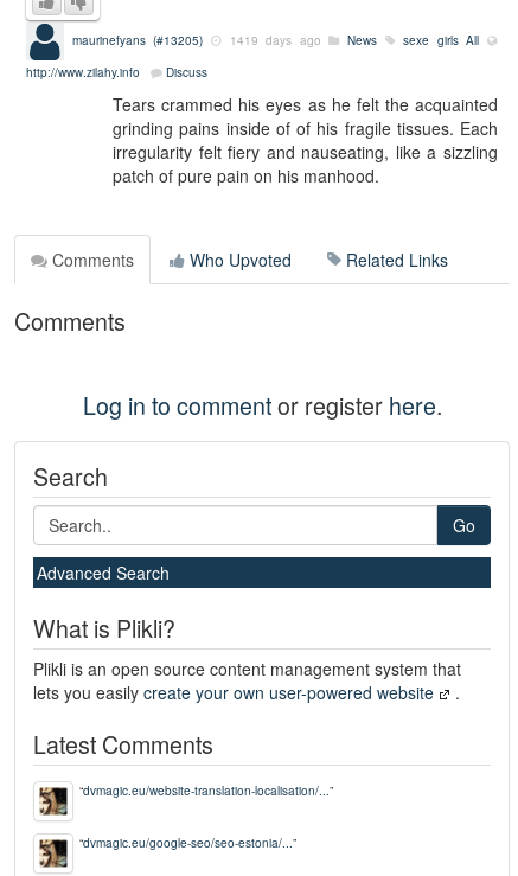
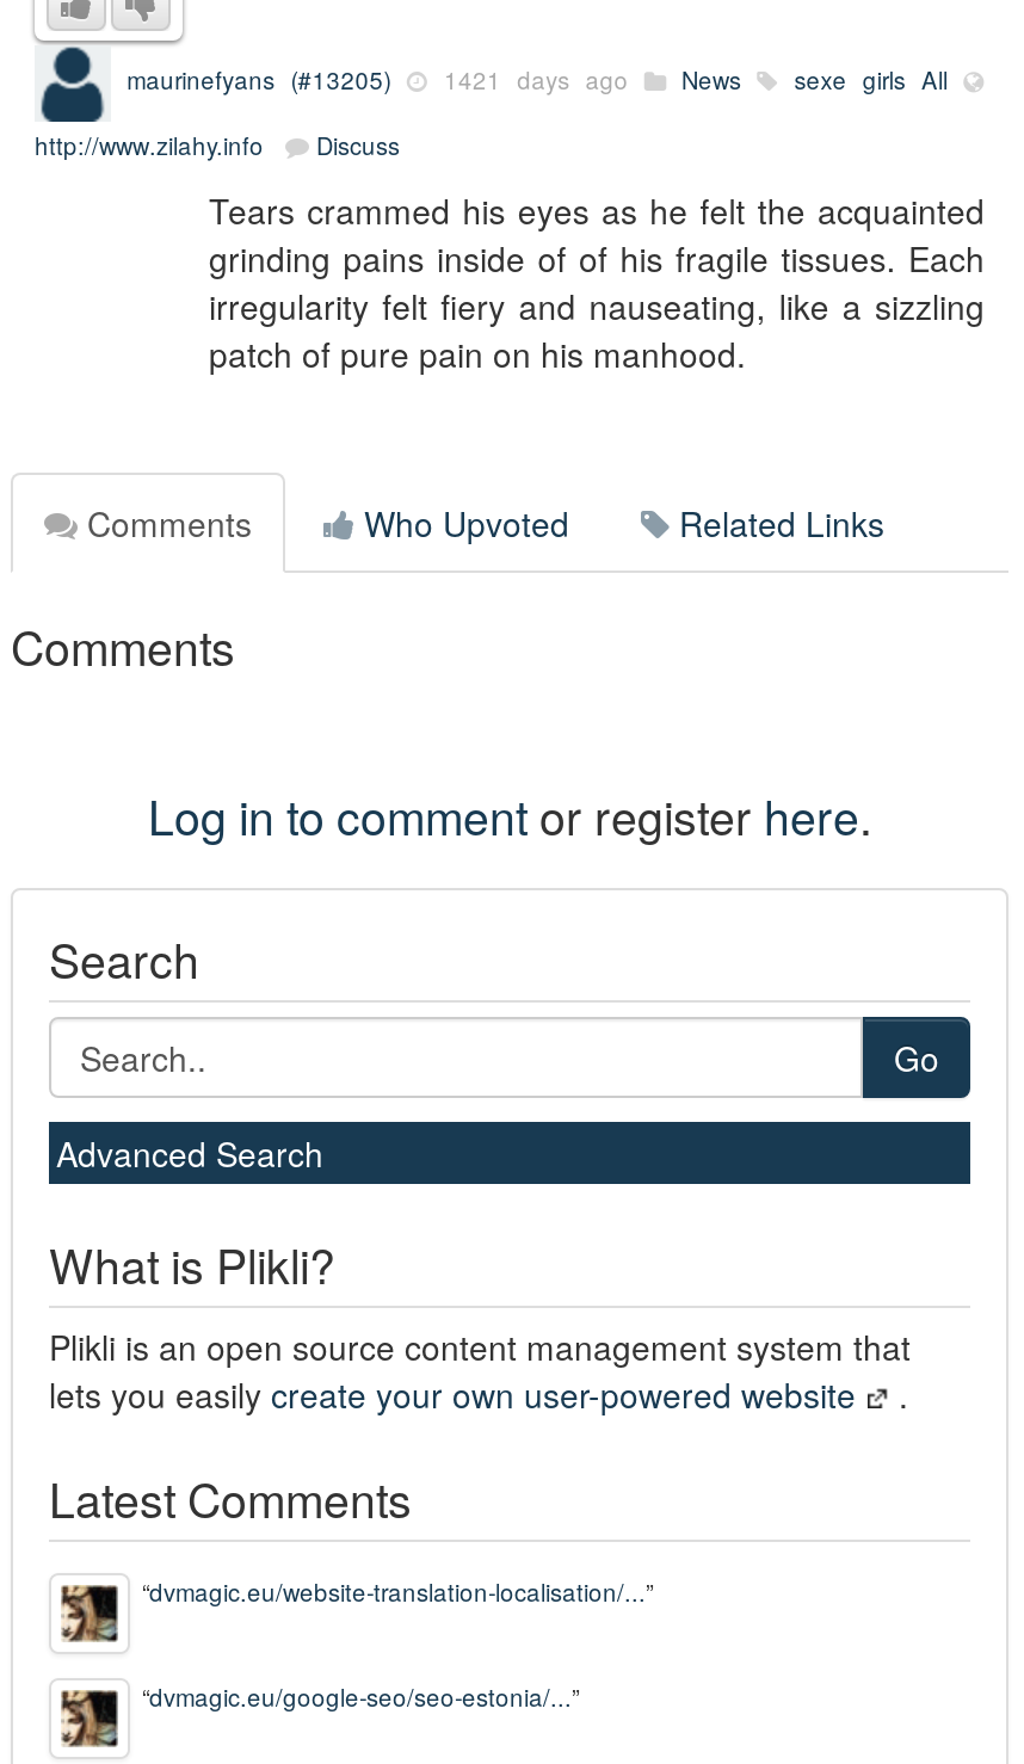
[72,32,479,48] maurinefyans (#13205) 1419 days ago News sexe girls All -> [127,63,948,97] maurinefyans (#13205) 1421 days ago News sexe girls All

